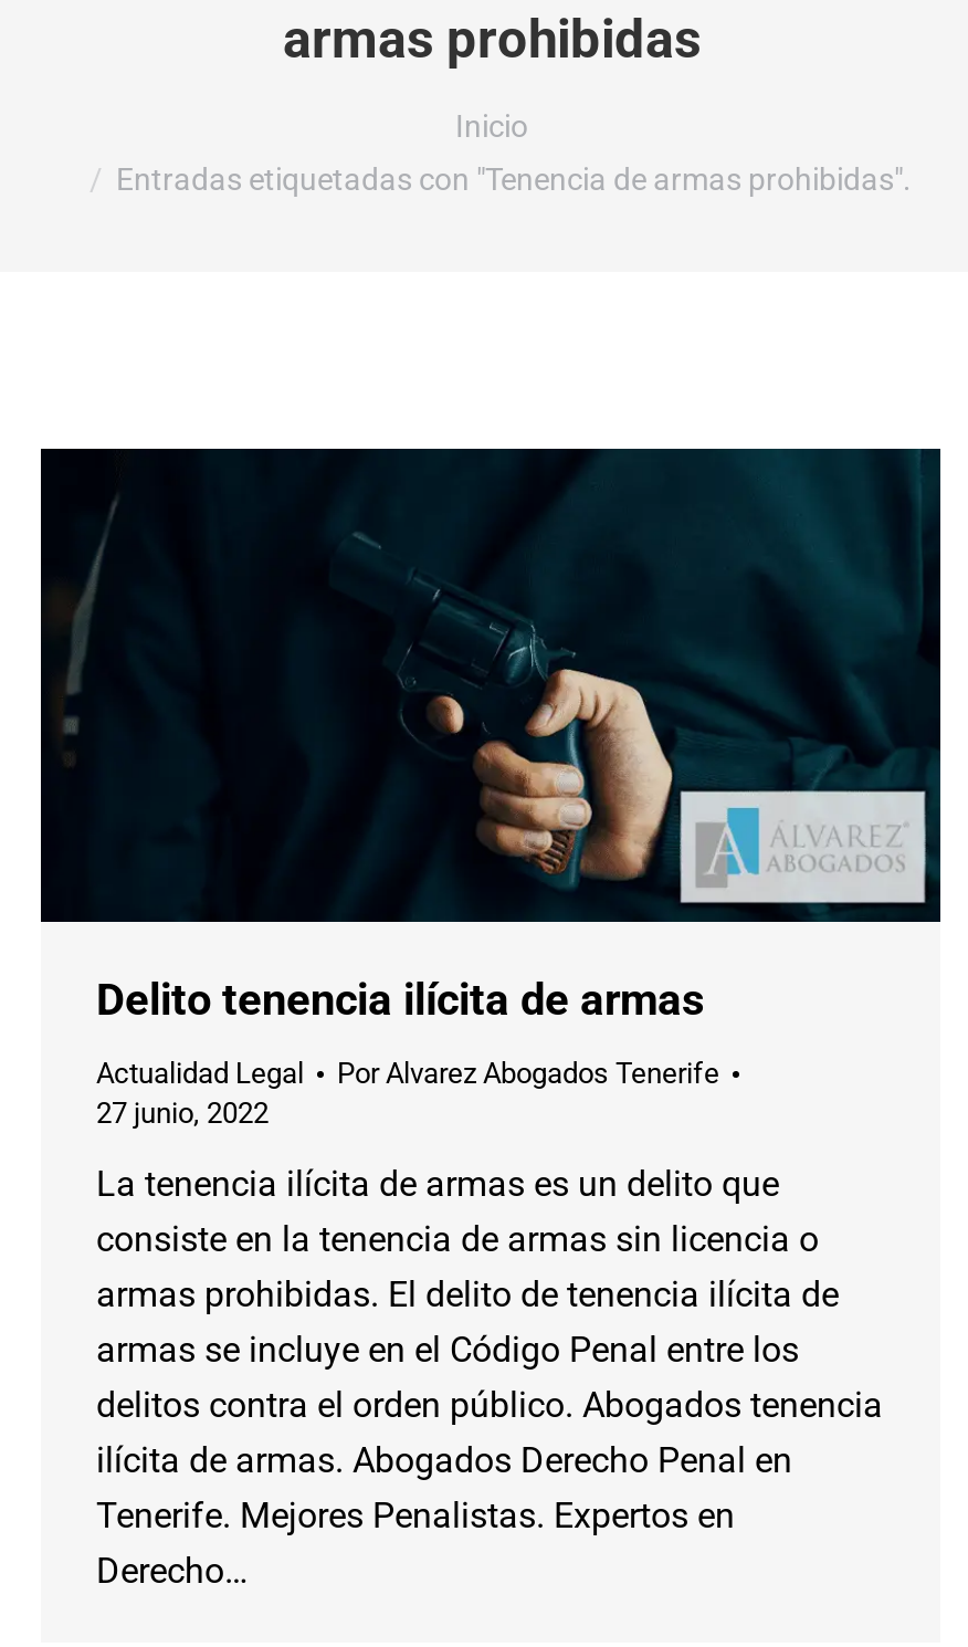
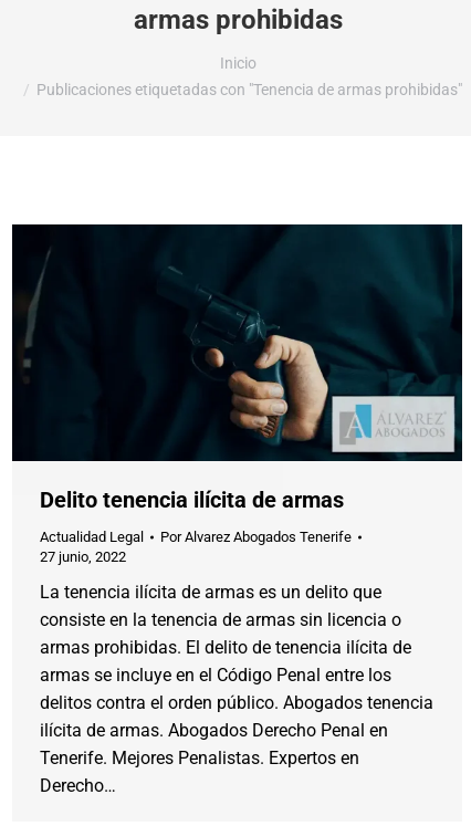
[116,162,912,197] Entradas etiquetadas con "Tenencia de armas prohibidas". -> [36,81,462,99] Publicaciones etiquetadas con "Tenencia de armas prohibidas"

